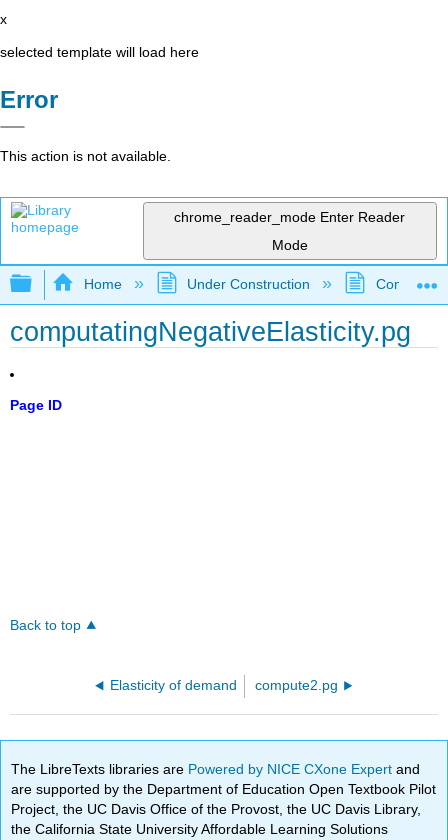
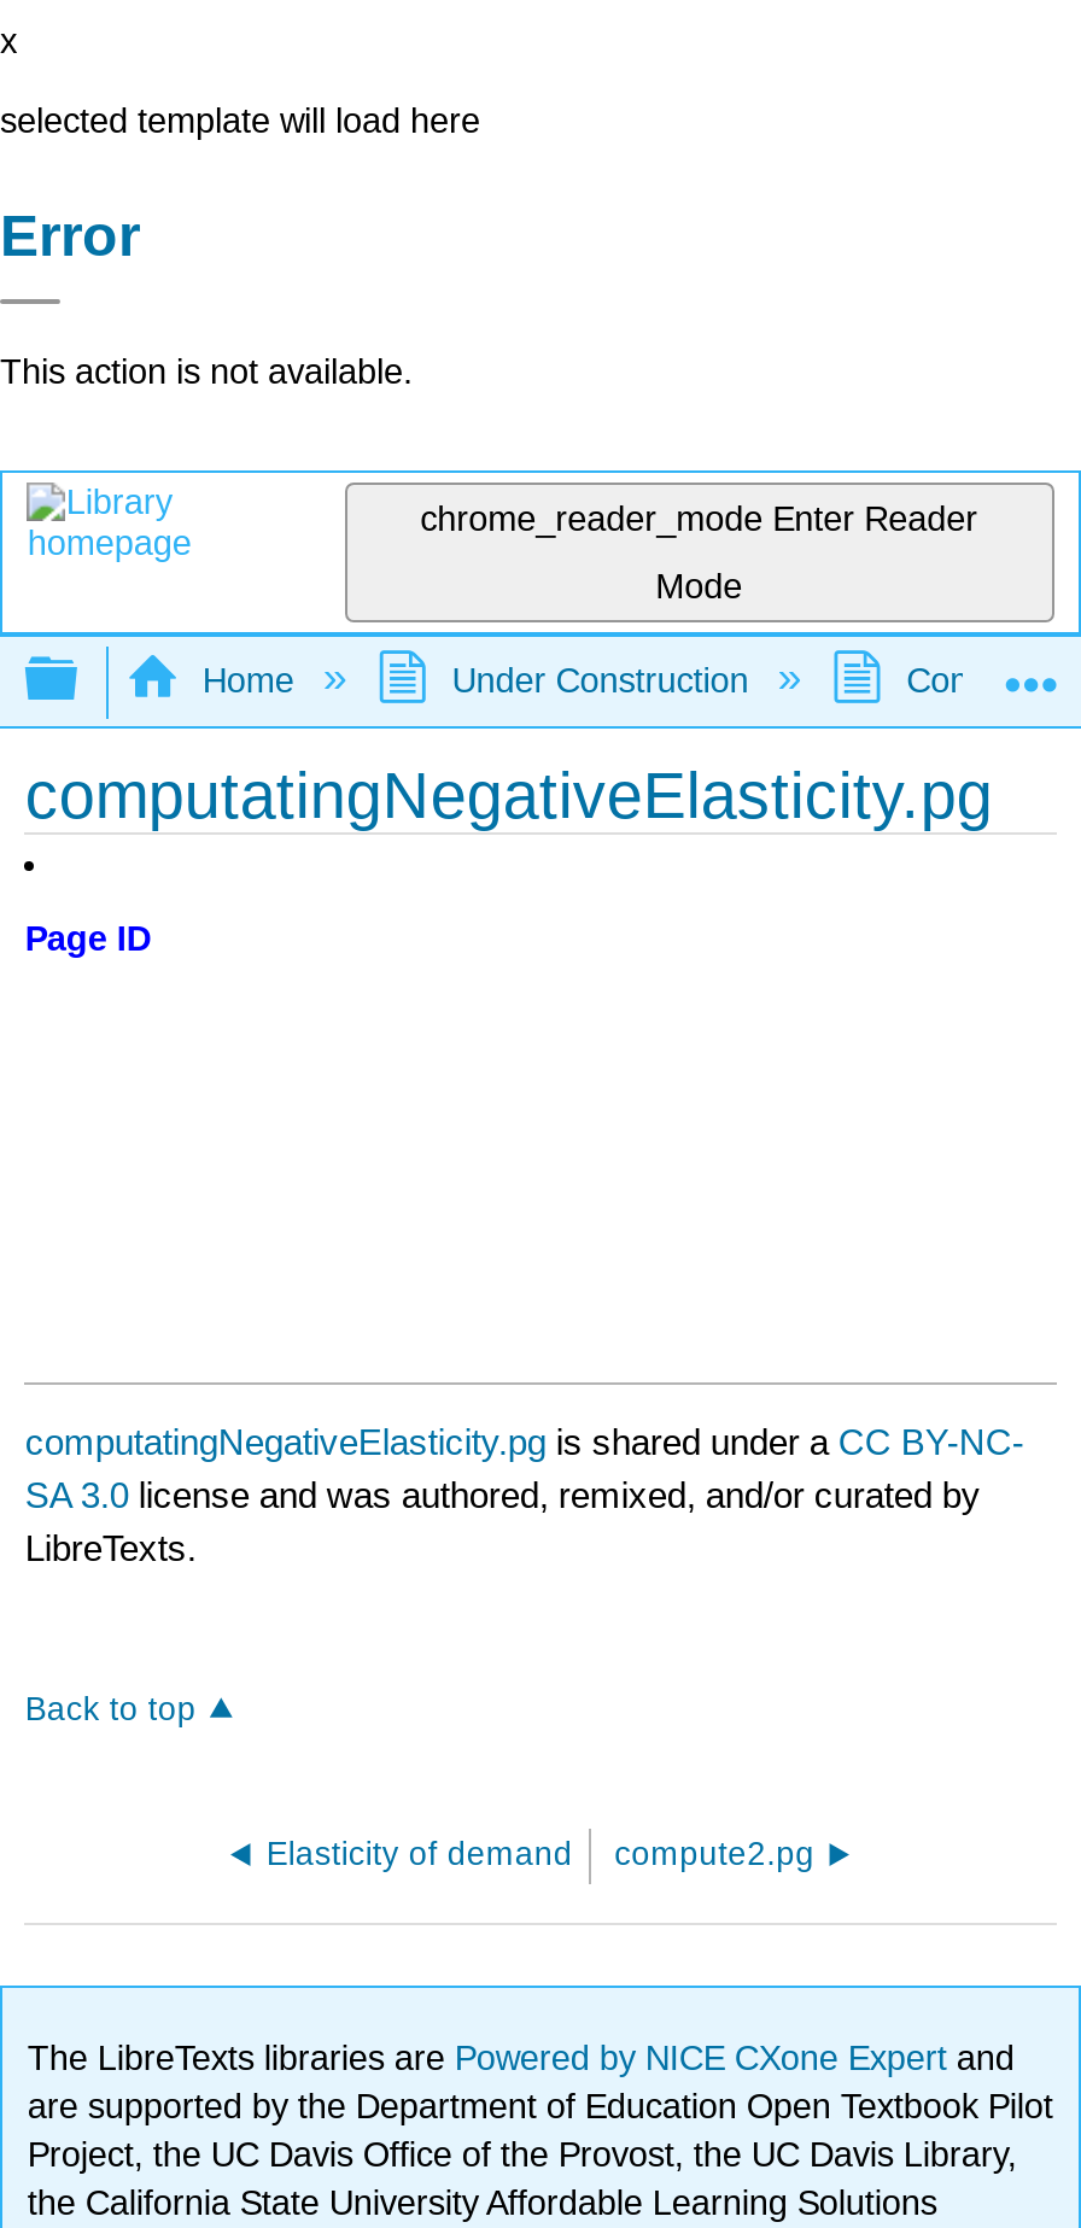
none -> [25,1422,1024,1569] computatingNegativeElasticity.pg is shared under a CC BY-NC- | SA 3.0 license and was authored, remixed, and/or curated by | LibreTexts.

